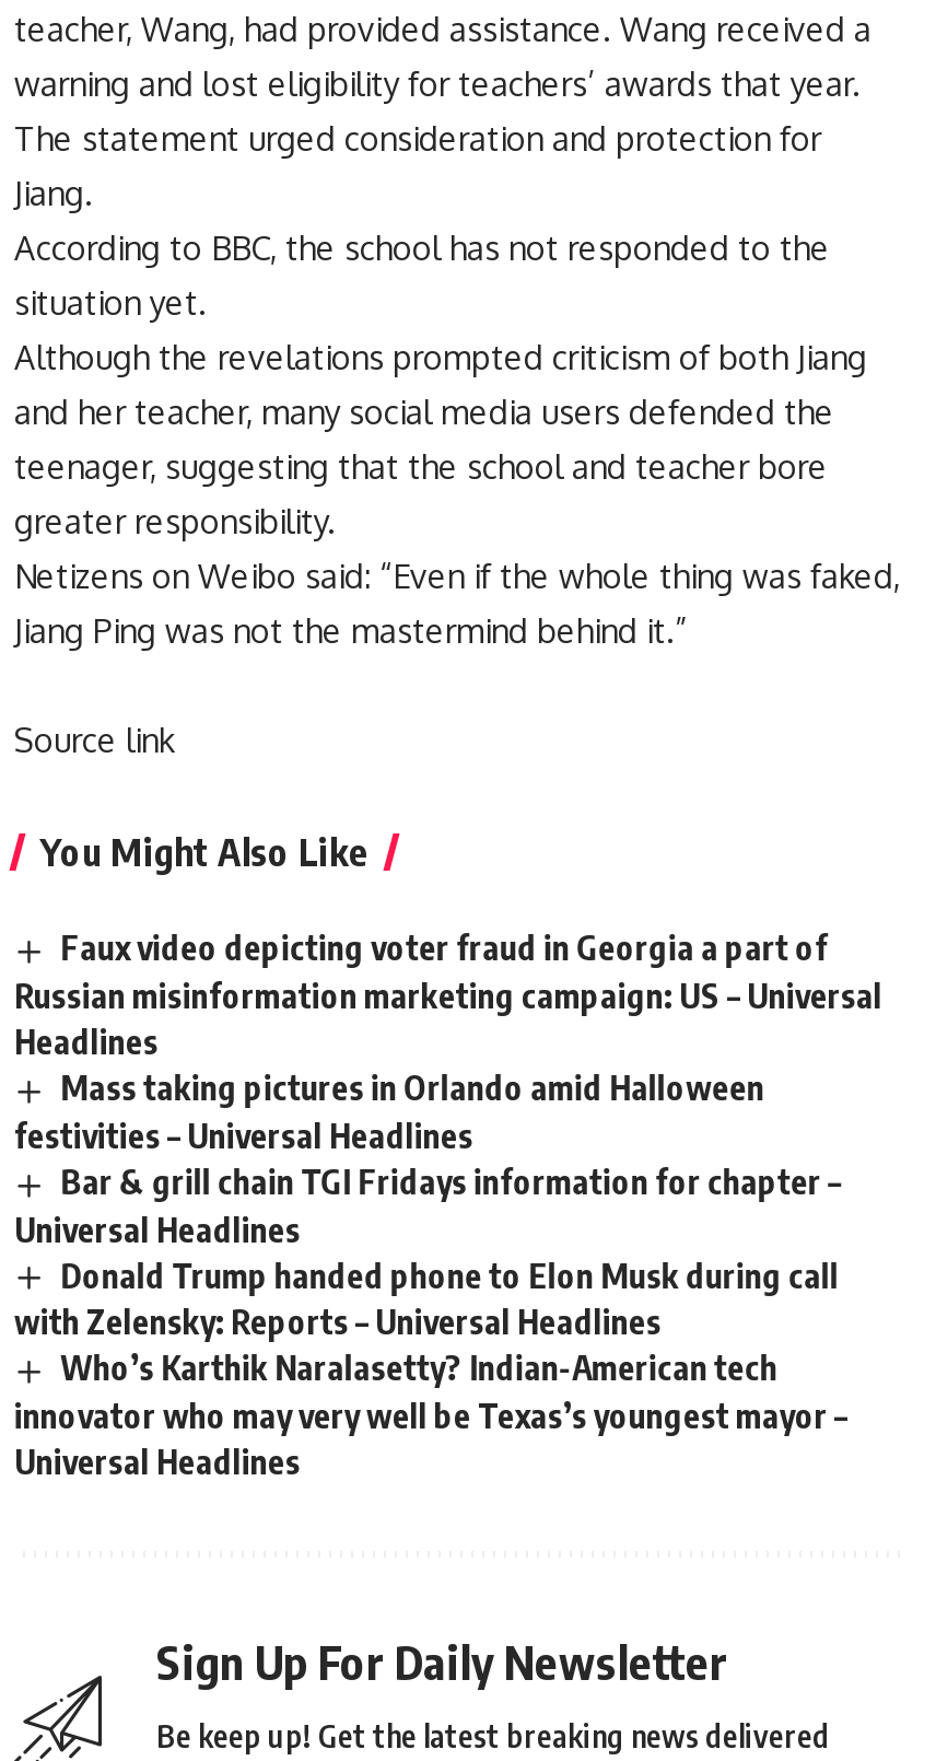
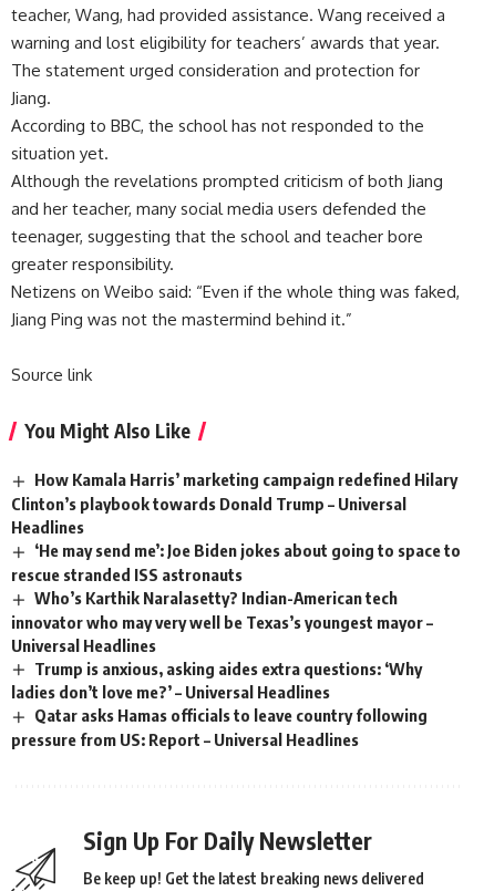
[14,927,882,1015] Faux video depicting voter fraud in Georgia a part of | Russian misinformation marketing campaign: US – Universal -> [11,469,458,513] How Kamala Harris’ marketing campaign redefined Hilary | Clinton’s playbook towards Donald Trump – Universal
[14,1067,841,1342] Mass taking pictures in Orlando amid Halloween | festivities – Universal Headlines | Bar & grill chain TGI Fridays information for chapter – | Universal Headlines | Donald Trump handed phone to Elon Musk during call | with Zelensky: Reports – Universal Headlines -> [11,540,461,584] ‘He may send me’: Joe Biden jokes about going to space to | rescue stranded ISS astronauts
moved [14,1349,847,1482] -> [11,587,433,655]: Who’s Karthik Naralasetty? Indian-American tech | innovator who may very well be Texas’s youngest mayor – | Universal Headlines
none -> [11,658,428,750] Trump is anxious, asking aides extra questions: ‘Why | ladies don’t love me?’ – Universal Headlines | Qatar asks Hamas officials to leave country following | pressure from US: Report – Universal Headlines

